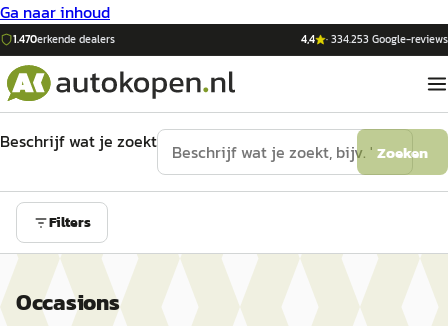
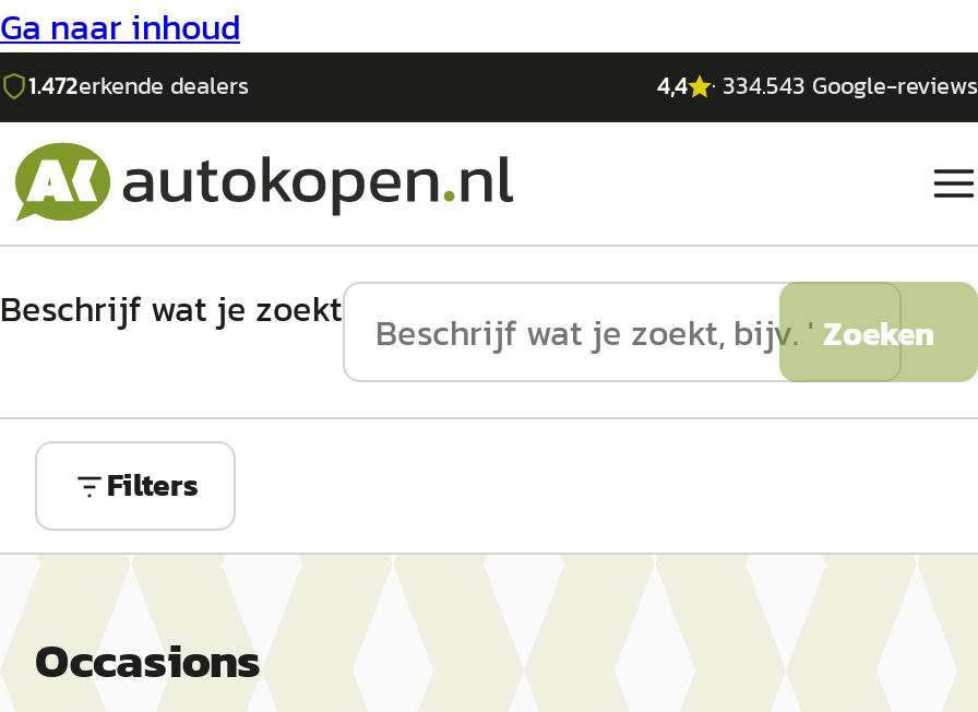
[13,31,115,47] 1.470erkende dealers -> [28,68,249,103] 1.472erkende dealers
[326,31,448,47] · 334.253 Google-reviews -> [712,68,978,103] · 334.543 Google-reviews

